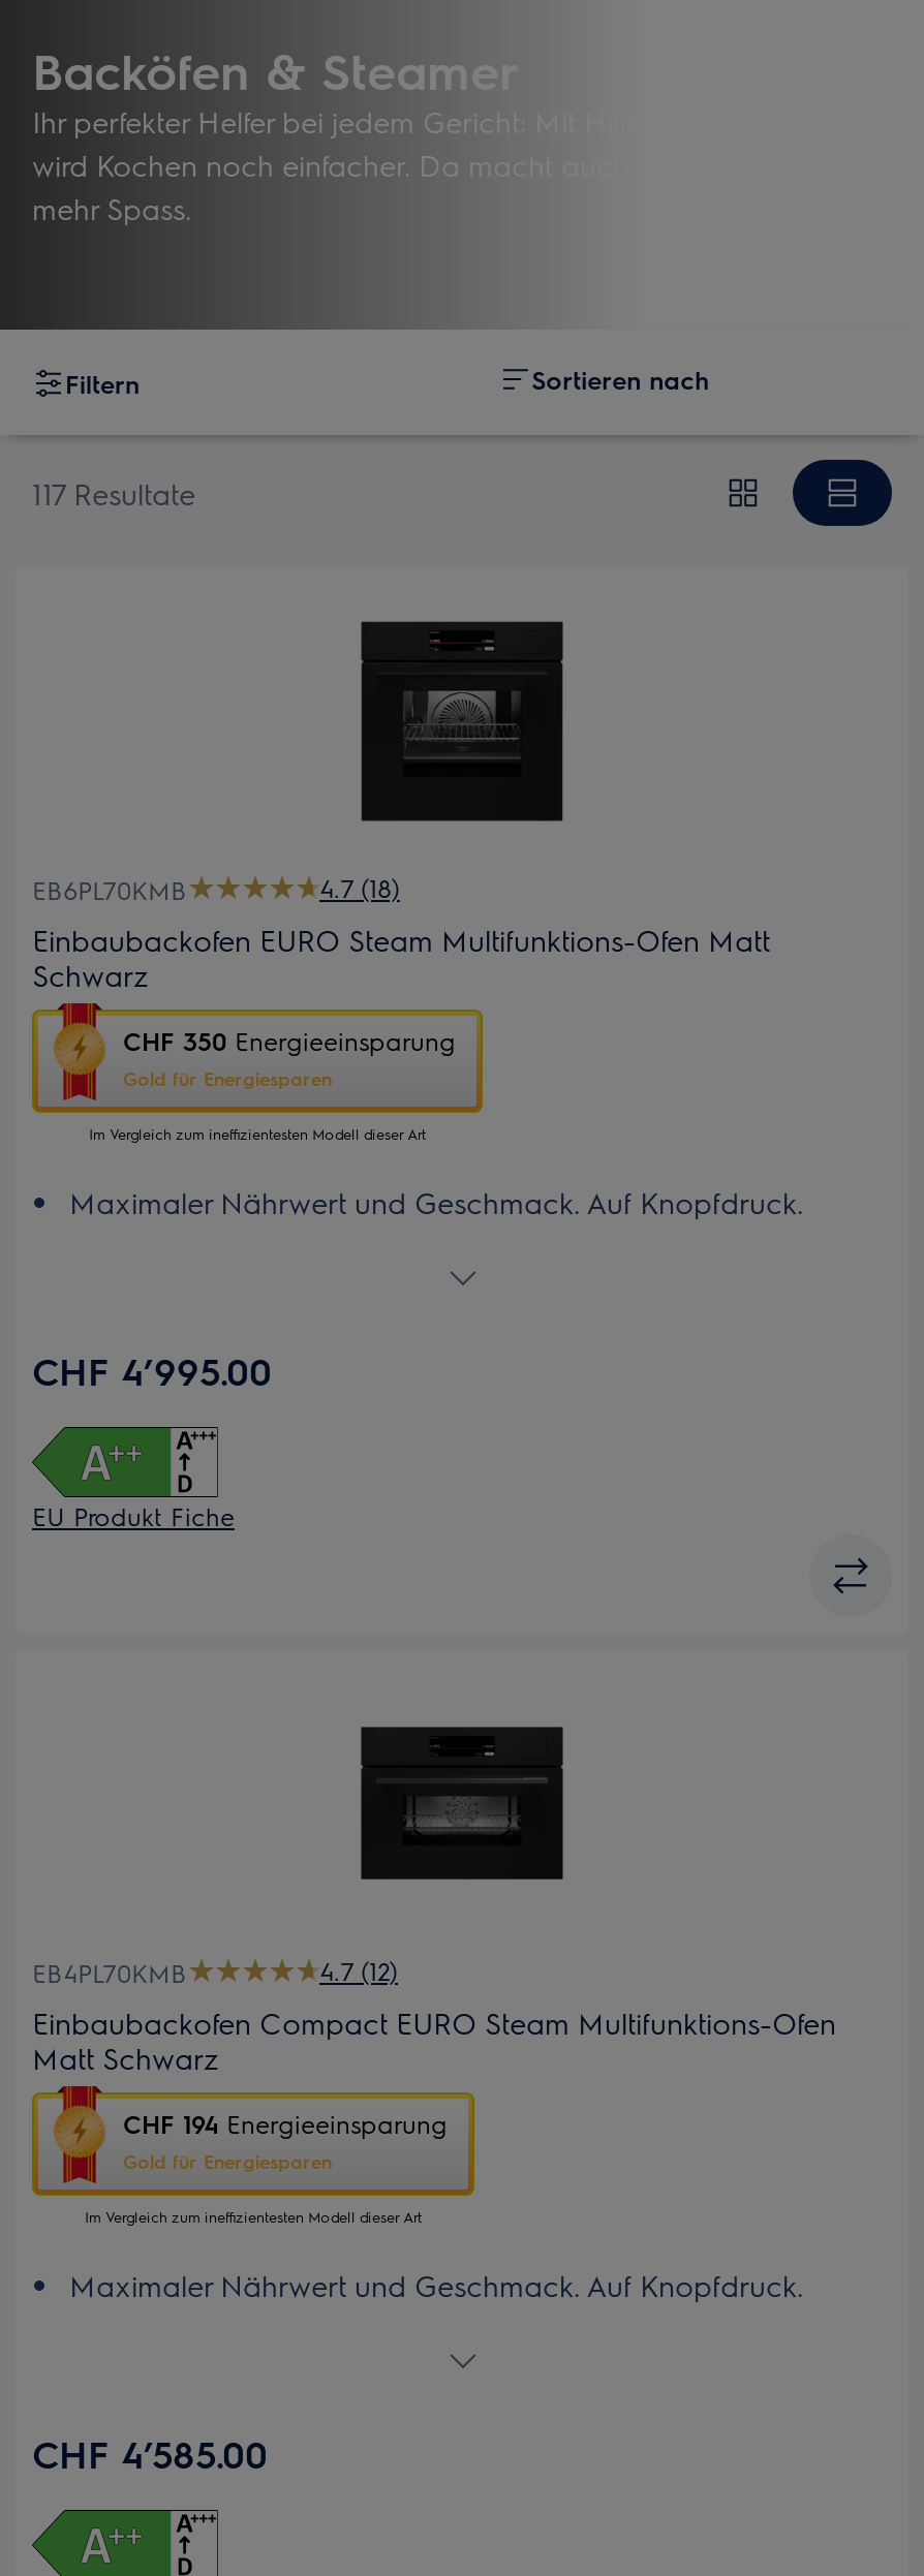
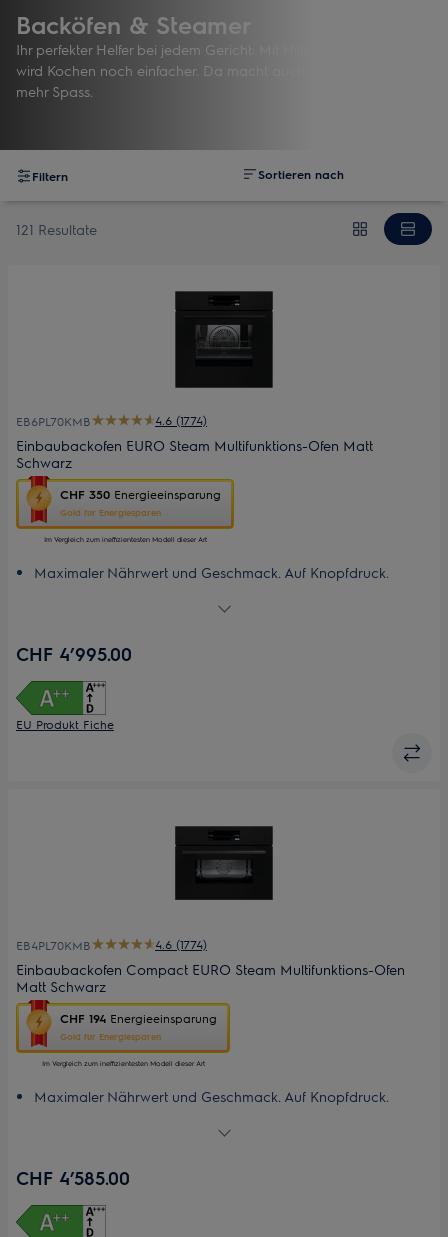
[32,473,195,510] 117 Resultate -> [16,219,97,237] 121 Resultate
[319,871,400,904] 4.7 (18) -> [155,412,207,428] 4.6 (1774)
[319,1954,398,1987] 4.7 (12) -> [155,936,207,952] 4.6 (1774)

